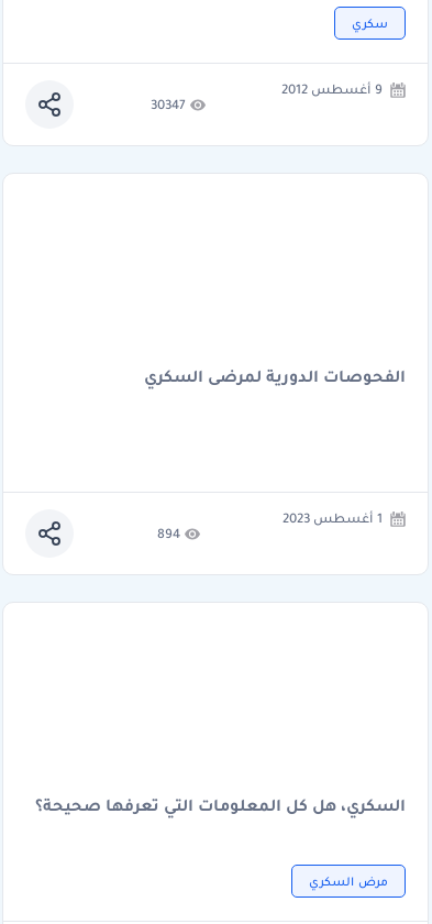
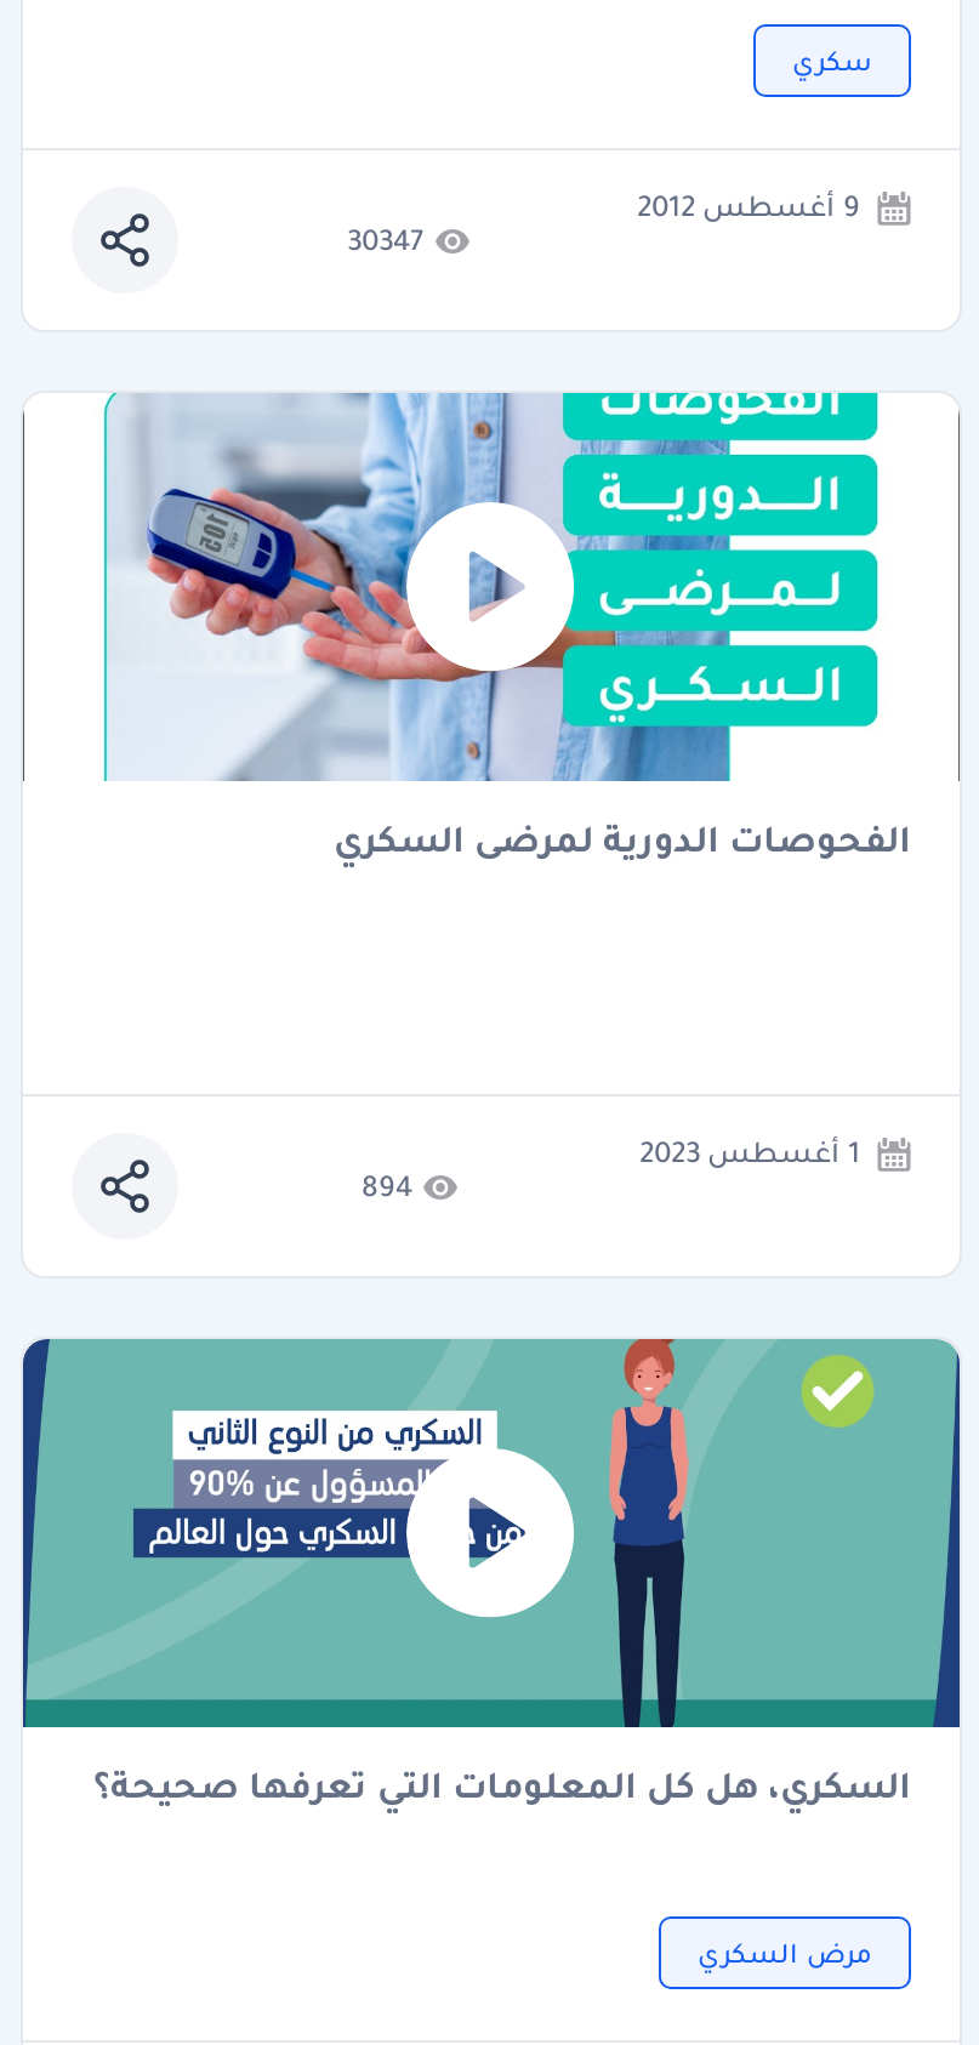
none -> [101,391,880,784] [image]
none -> [21,1337,962,1730] [image]

